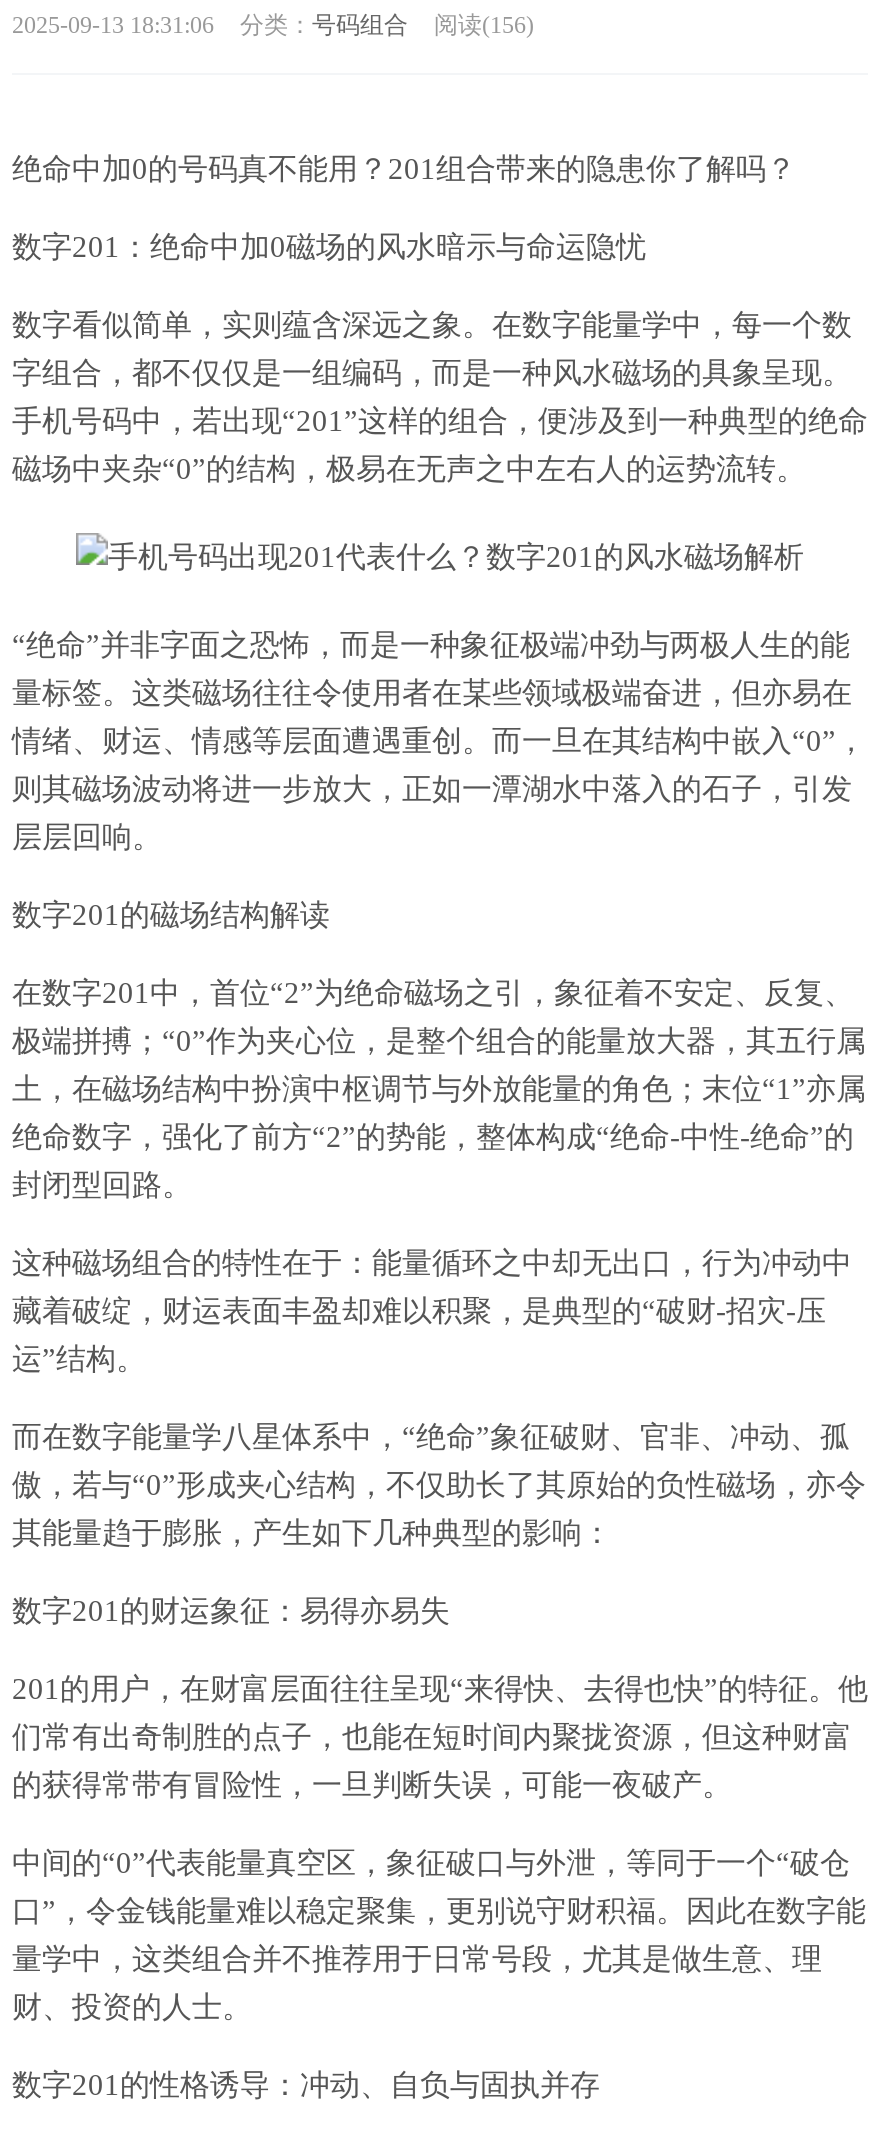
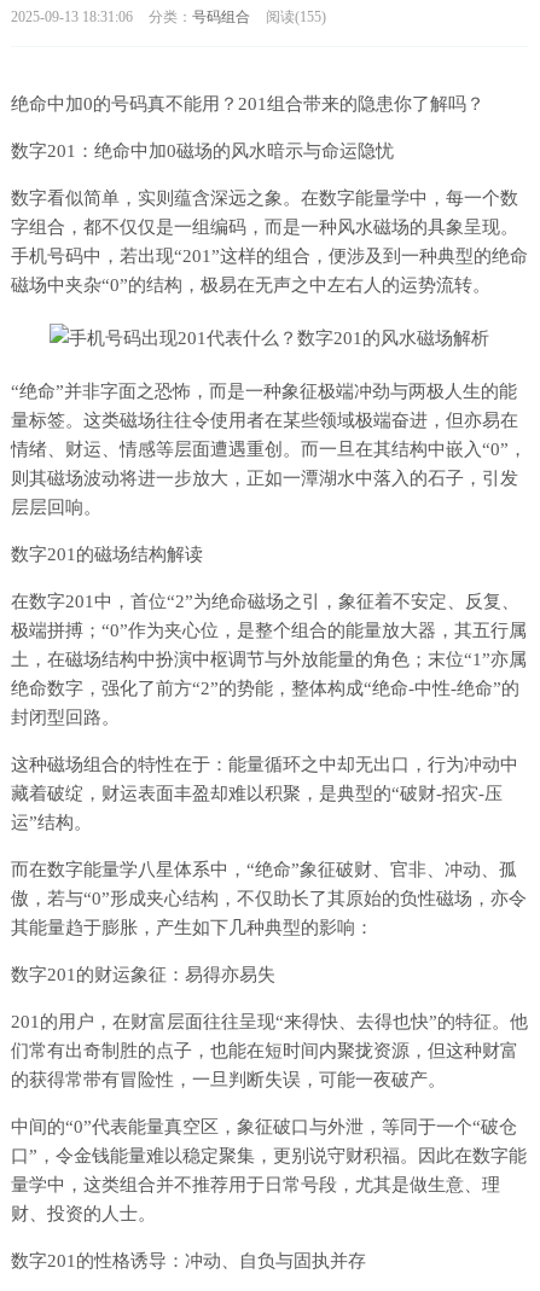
[12,11,534,39] 2025-09-13 18:31:06 分类：号码组合 阅读(156) -> [11,8,326,25] 2025-09-13 18:31:06 分类：号码组合 阅读(155)

